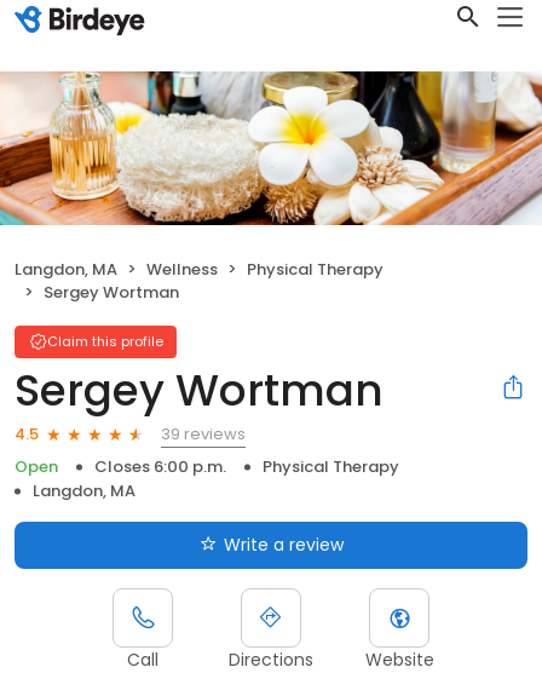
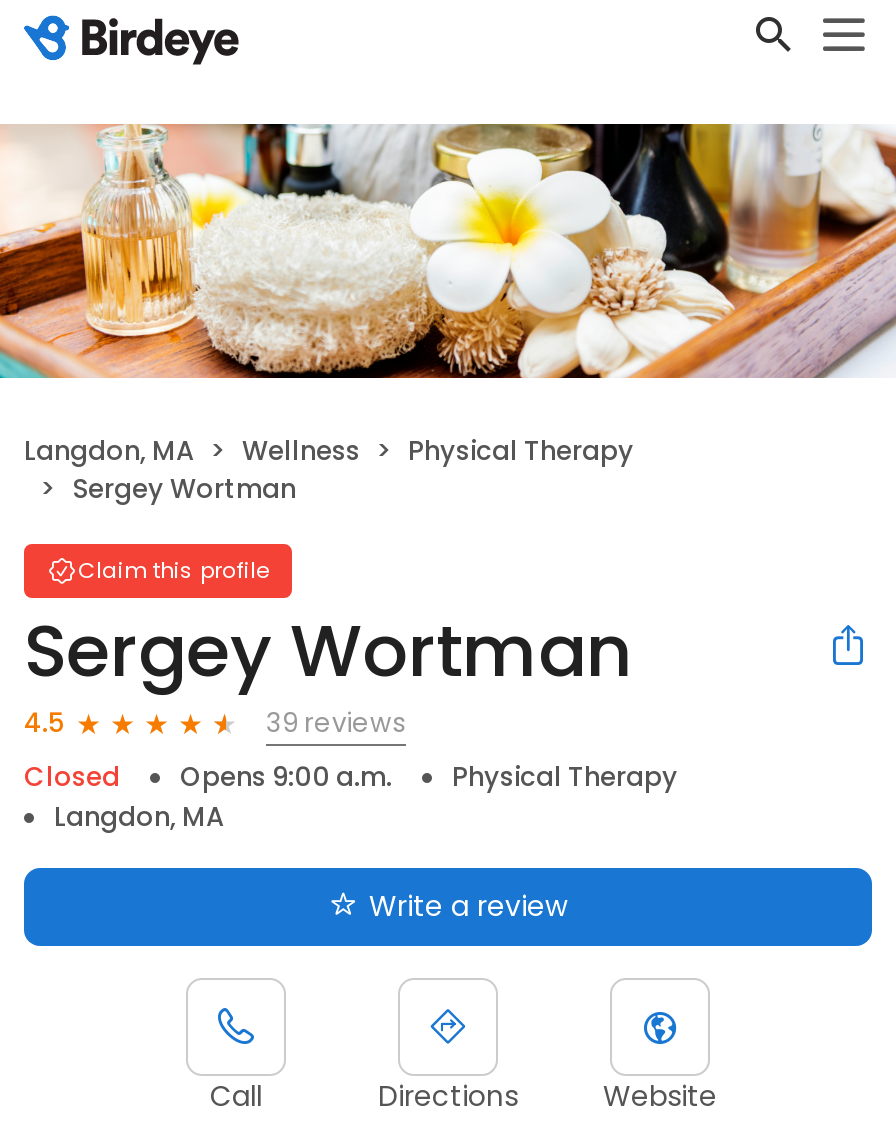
[15,455,226,478] Open | Closes 6:00 p.m. -> [24,758,392,796] Closed | Opens 9:00 a.m.

